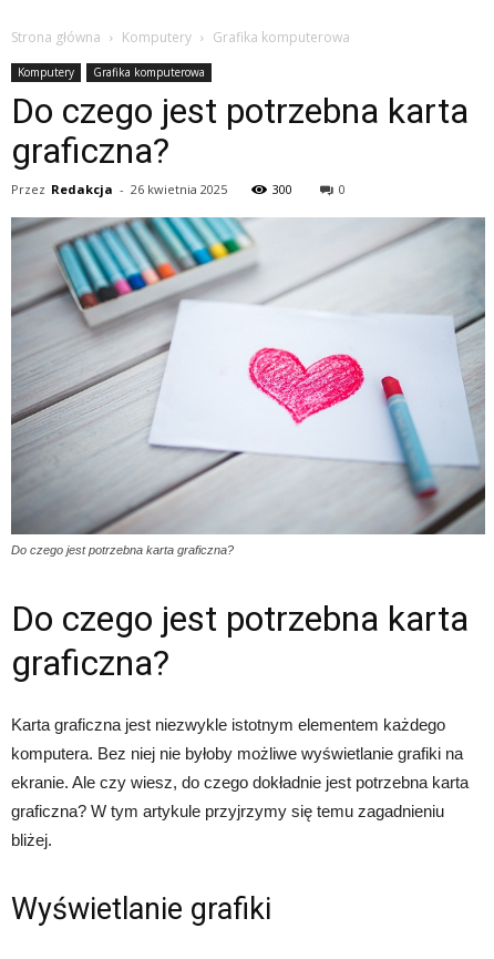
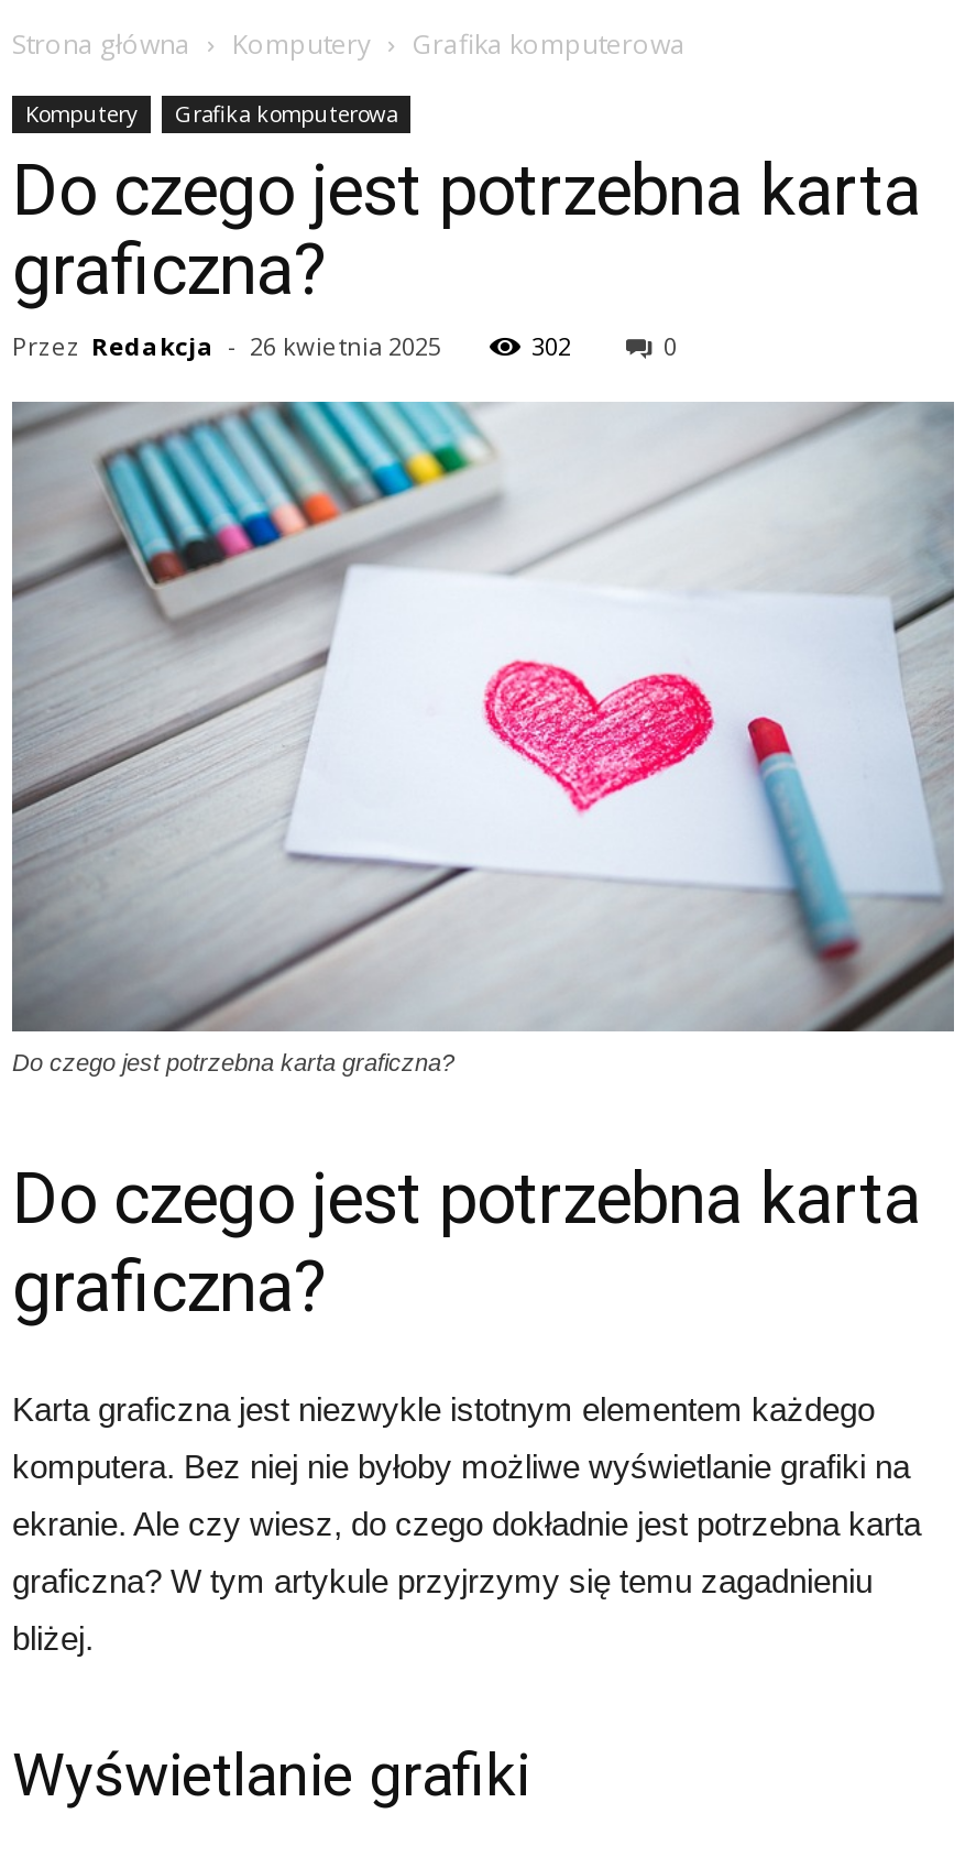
[272,181,292,197] 300 -> [531,329,571,362] 302

